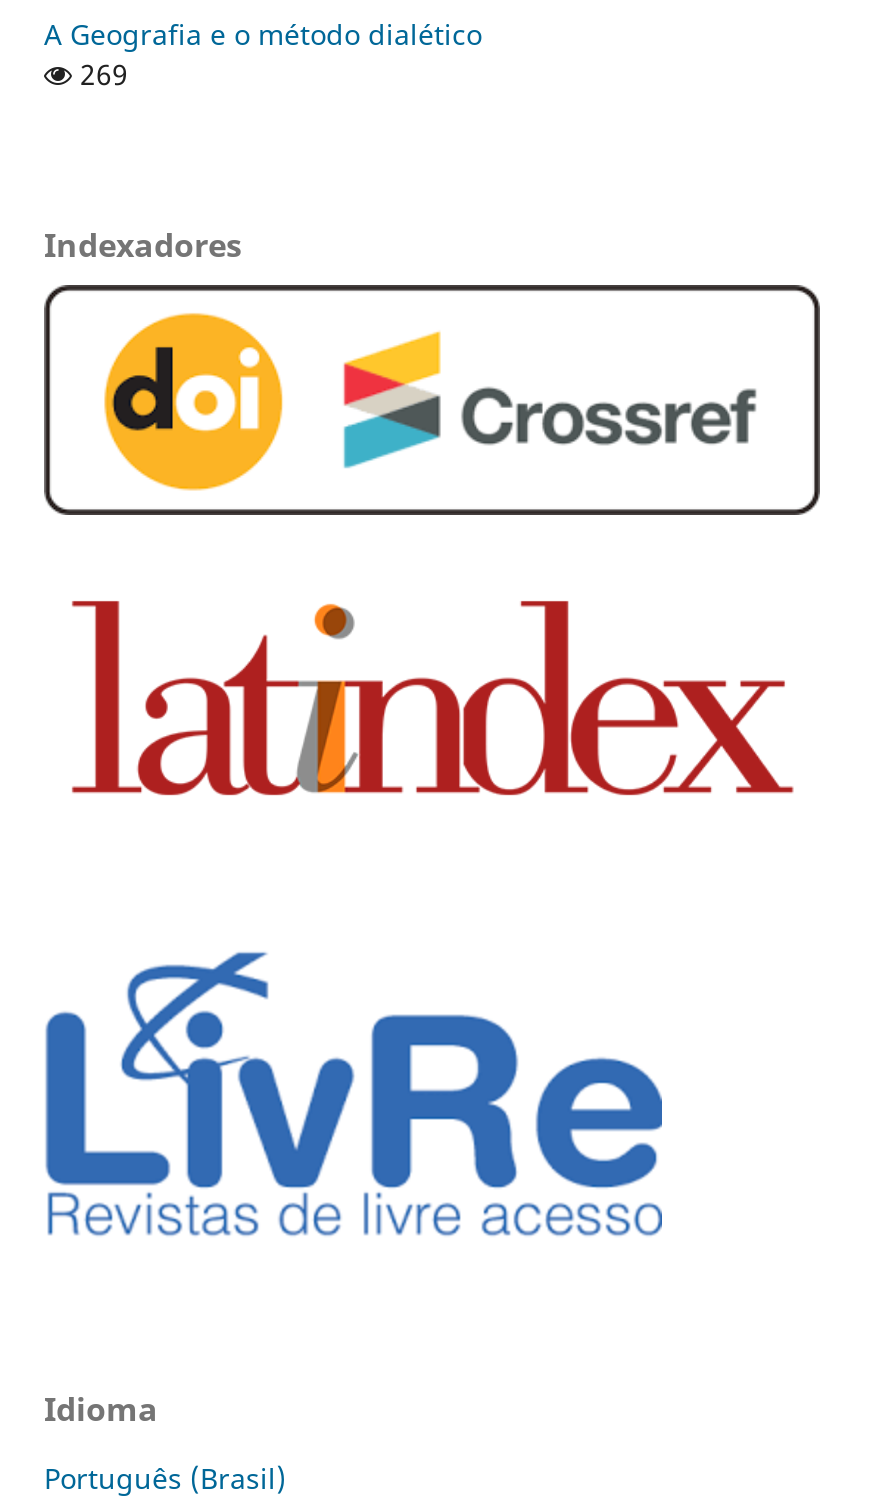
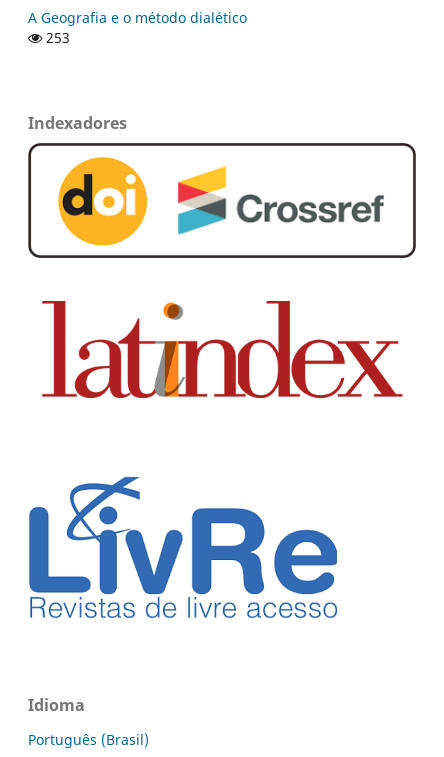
[72,54,128,92] 269 -> [42,28,70,47] 253

